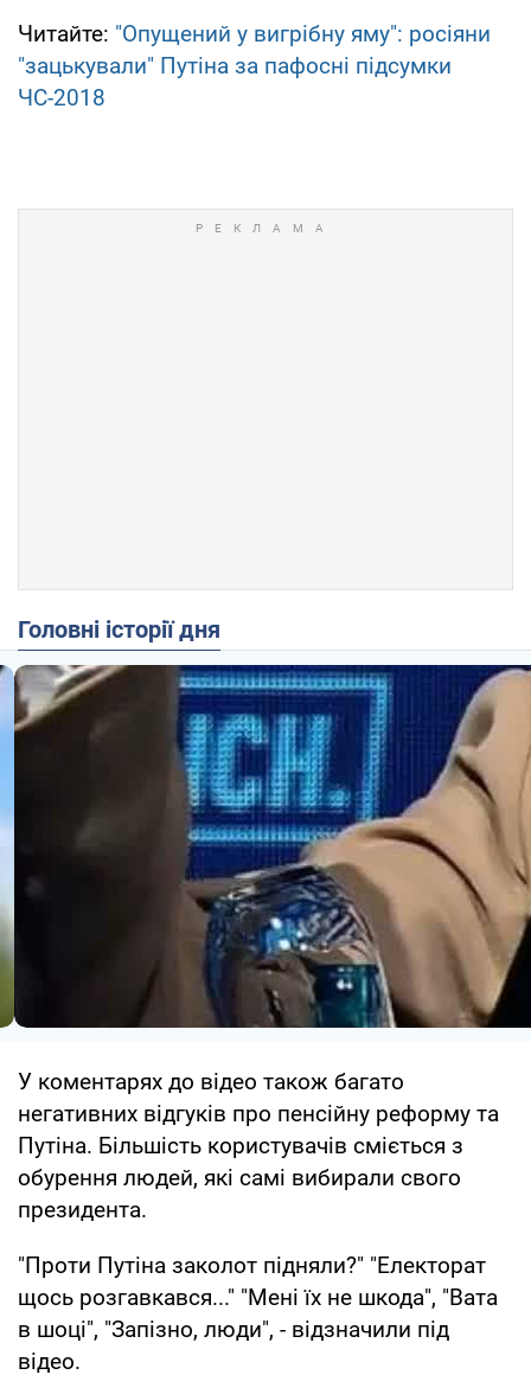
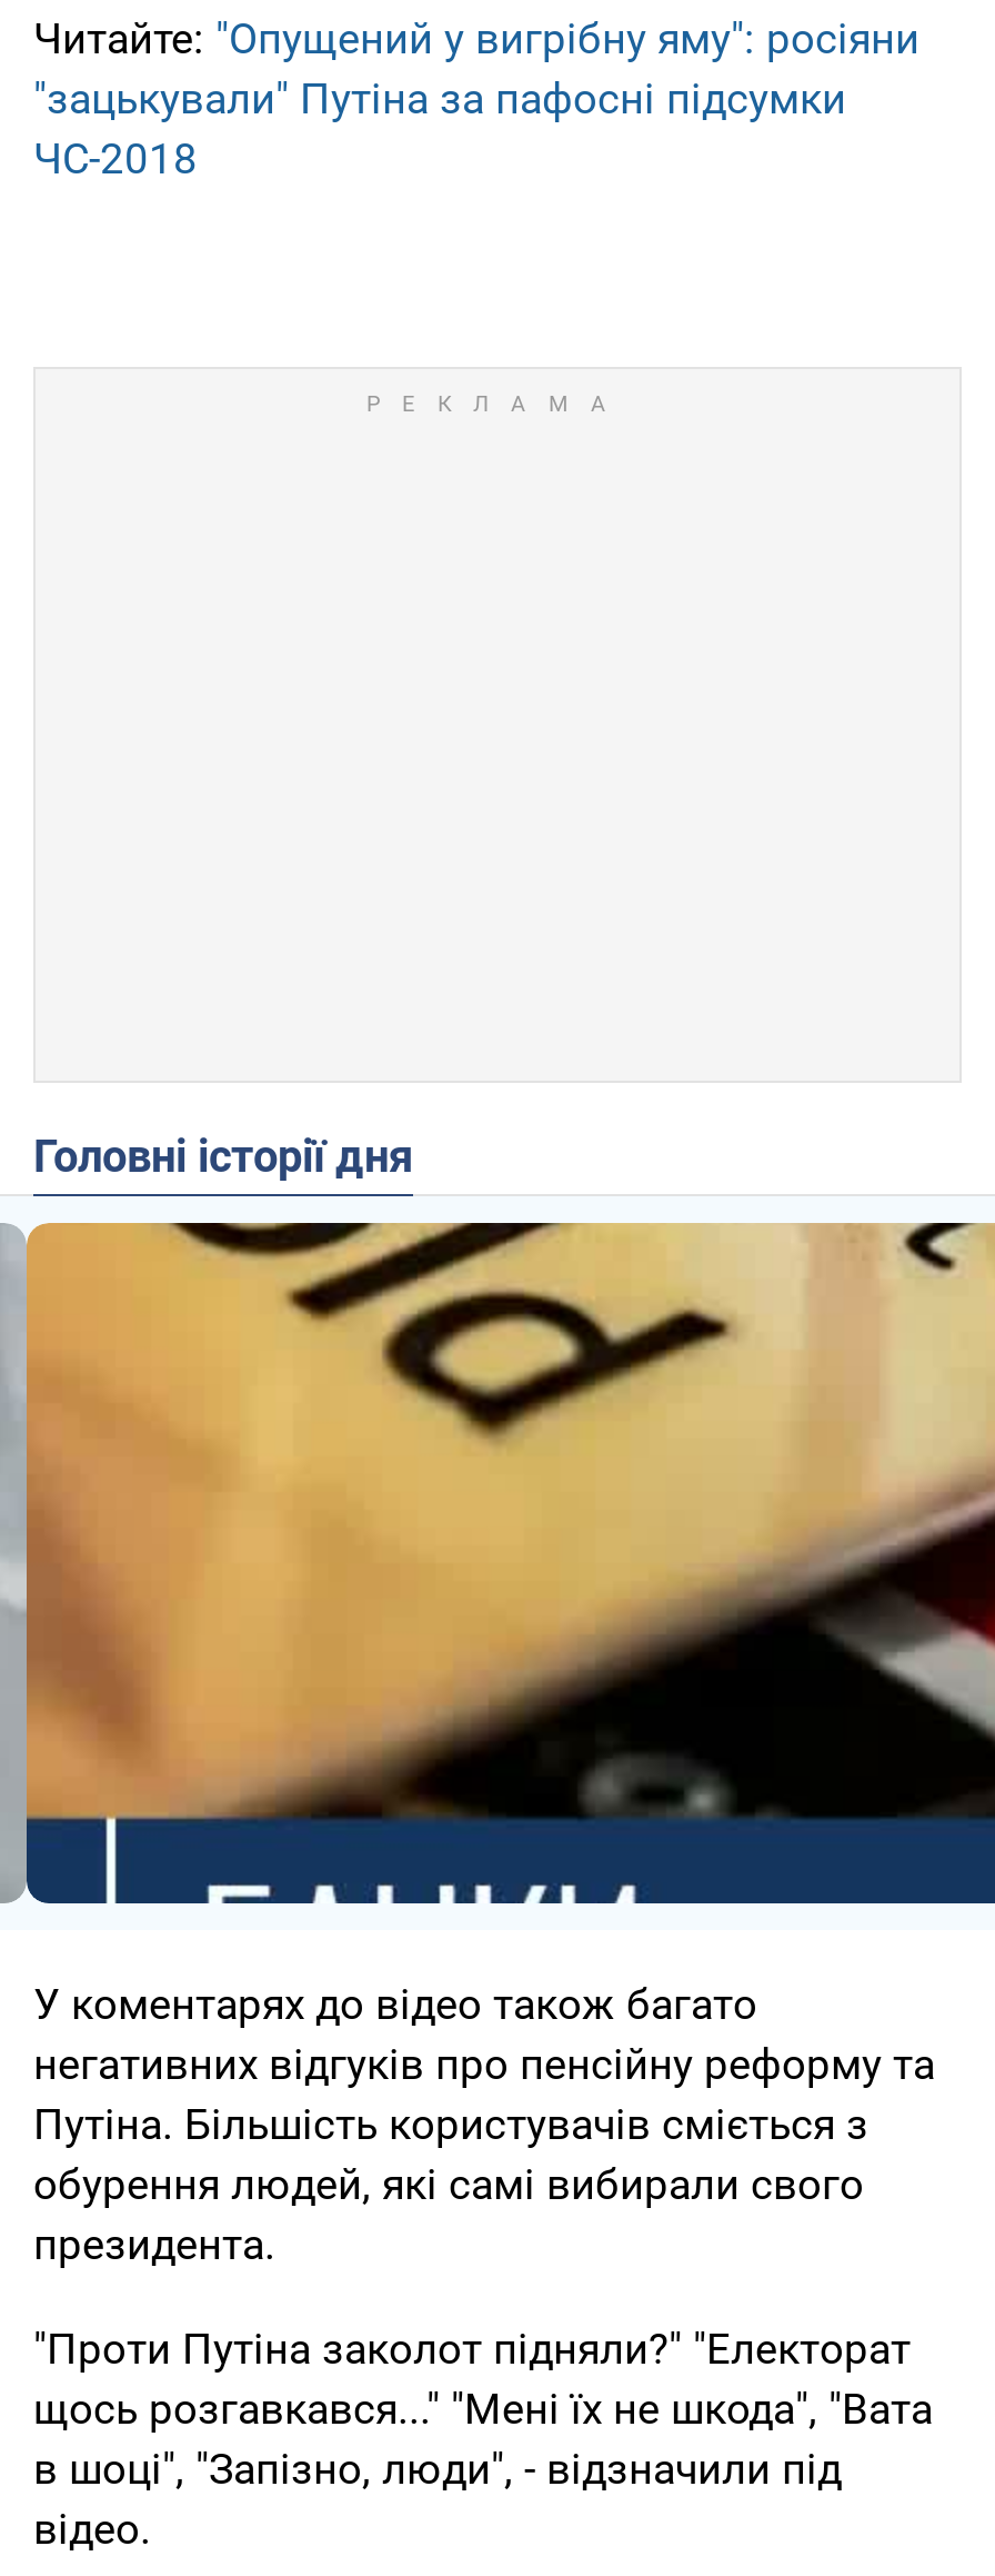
[4,664,527,1029] [image] -> [7,1221,988,1906] [image]

